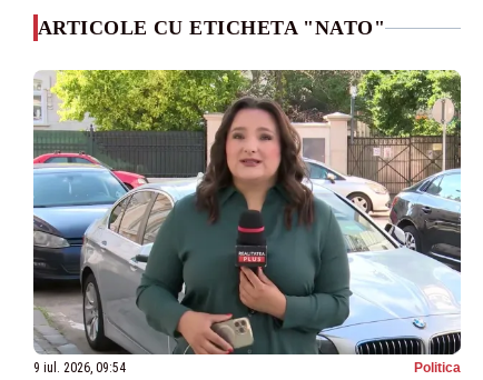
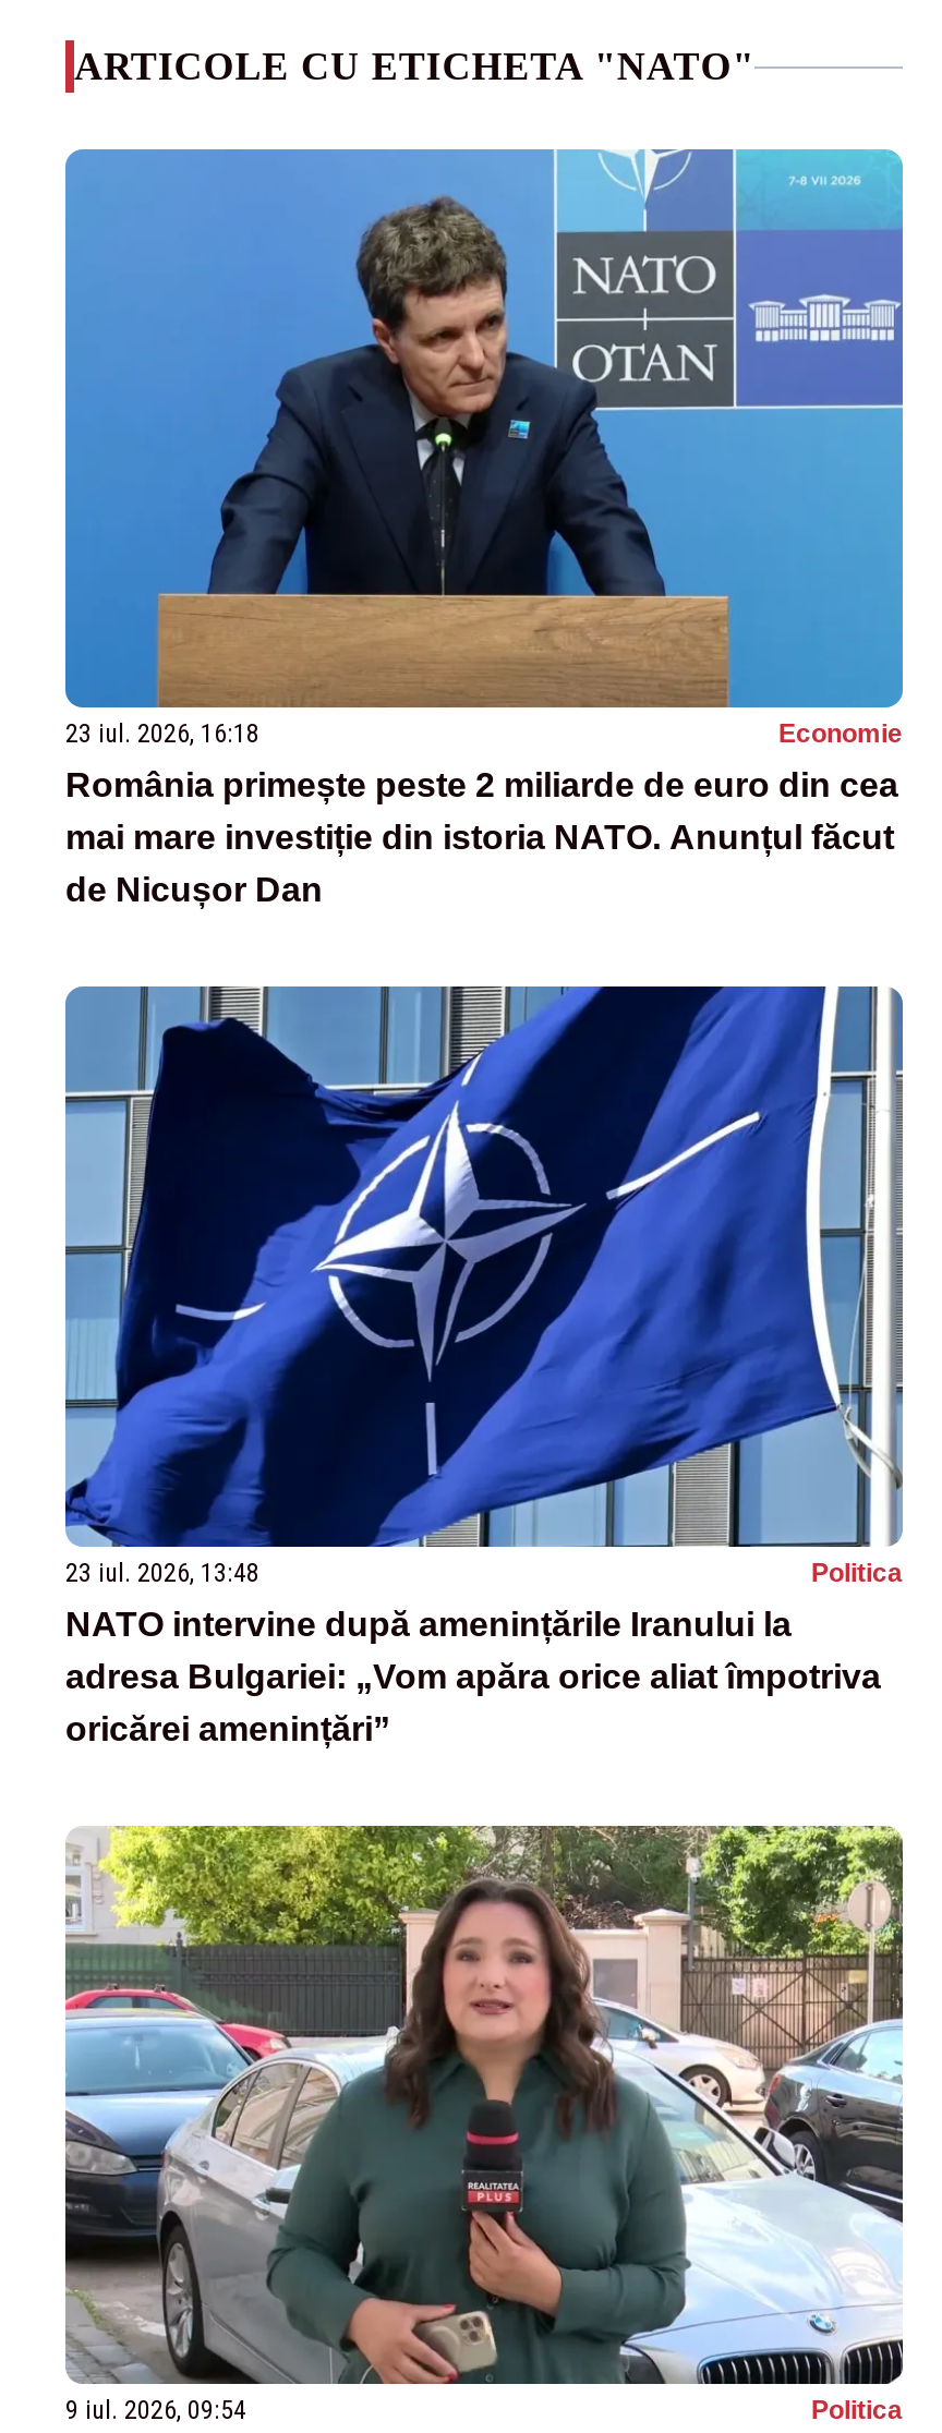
none -> [63,147,905,909] [image] | 23 iul. 2026, 16:18 | Economie | România primește peste 2 miliarde de euro din cea | mai mare investiție din istoria NATO. Anunțul făcut | de Nicușor Dan
none -> [63,984,905,1746] [image] | 23 iul. 2026, 13:48 | Politica | NATO intervine după amenințările Iranului la | adresa Bulgariei: „Vom apăra orice aliat împotriva | oricărei amenințări”

